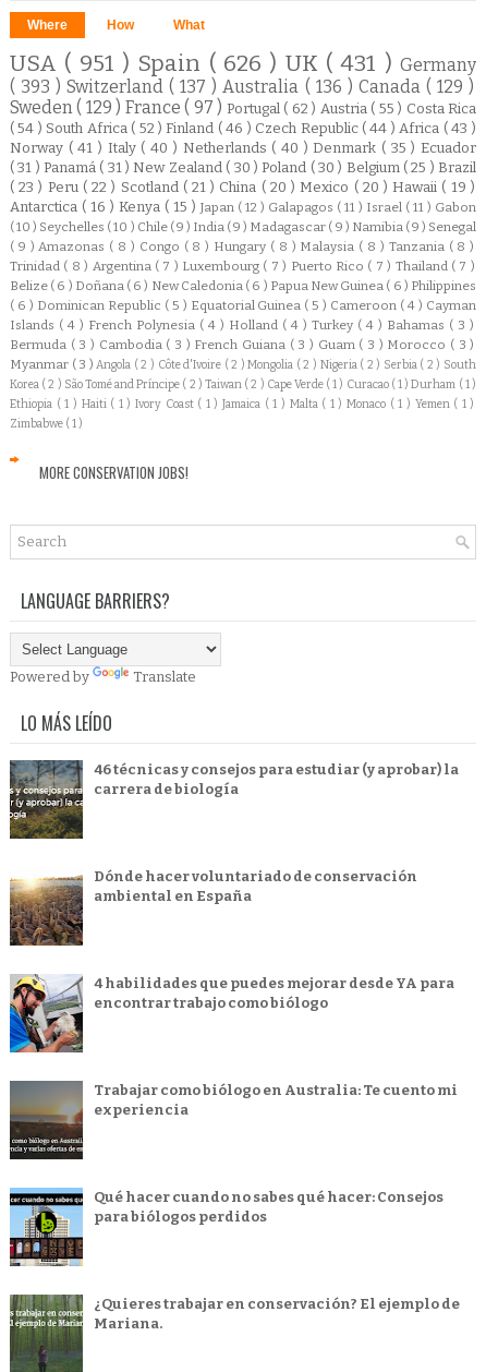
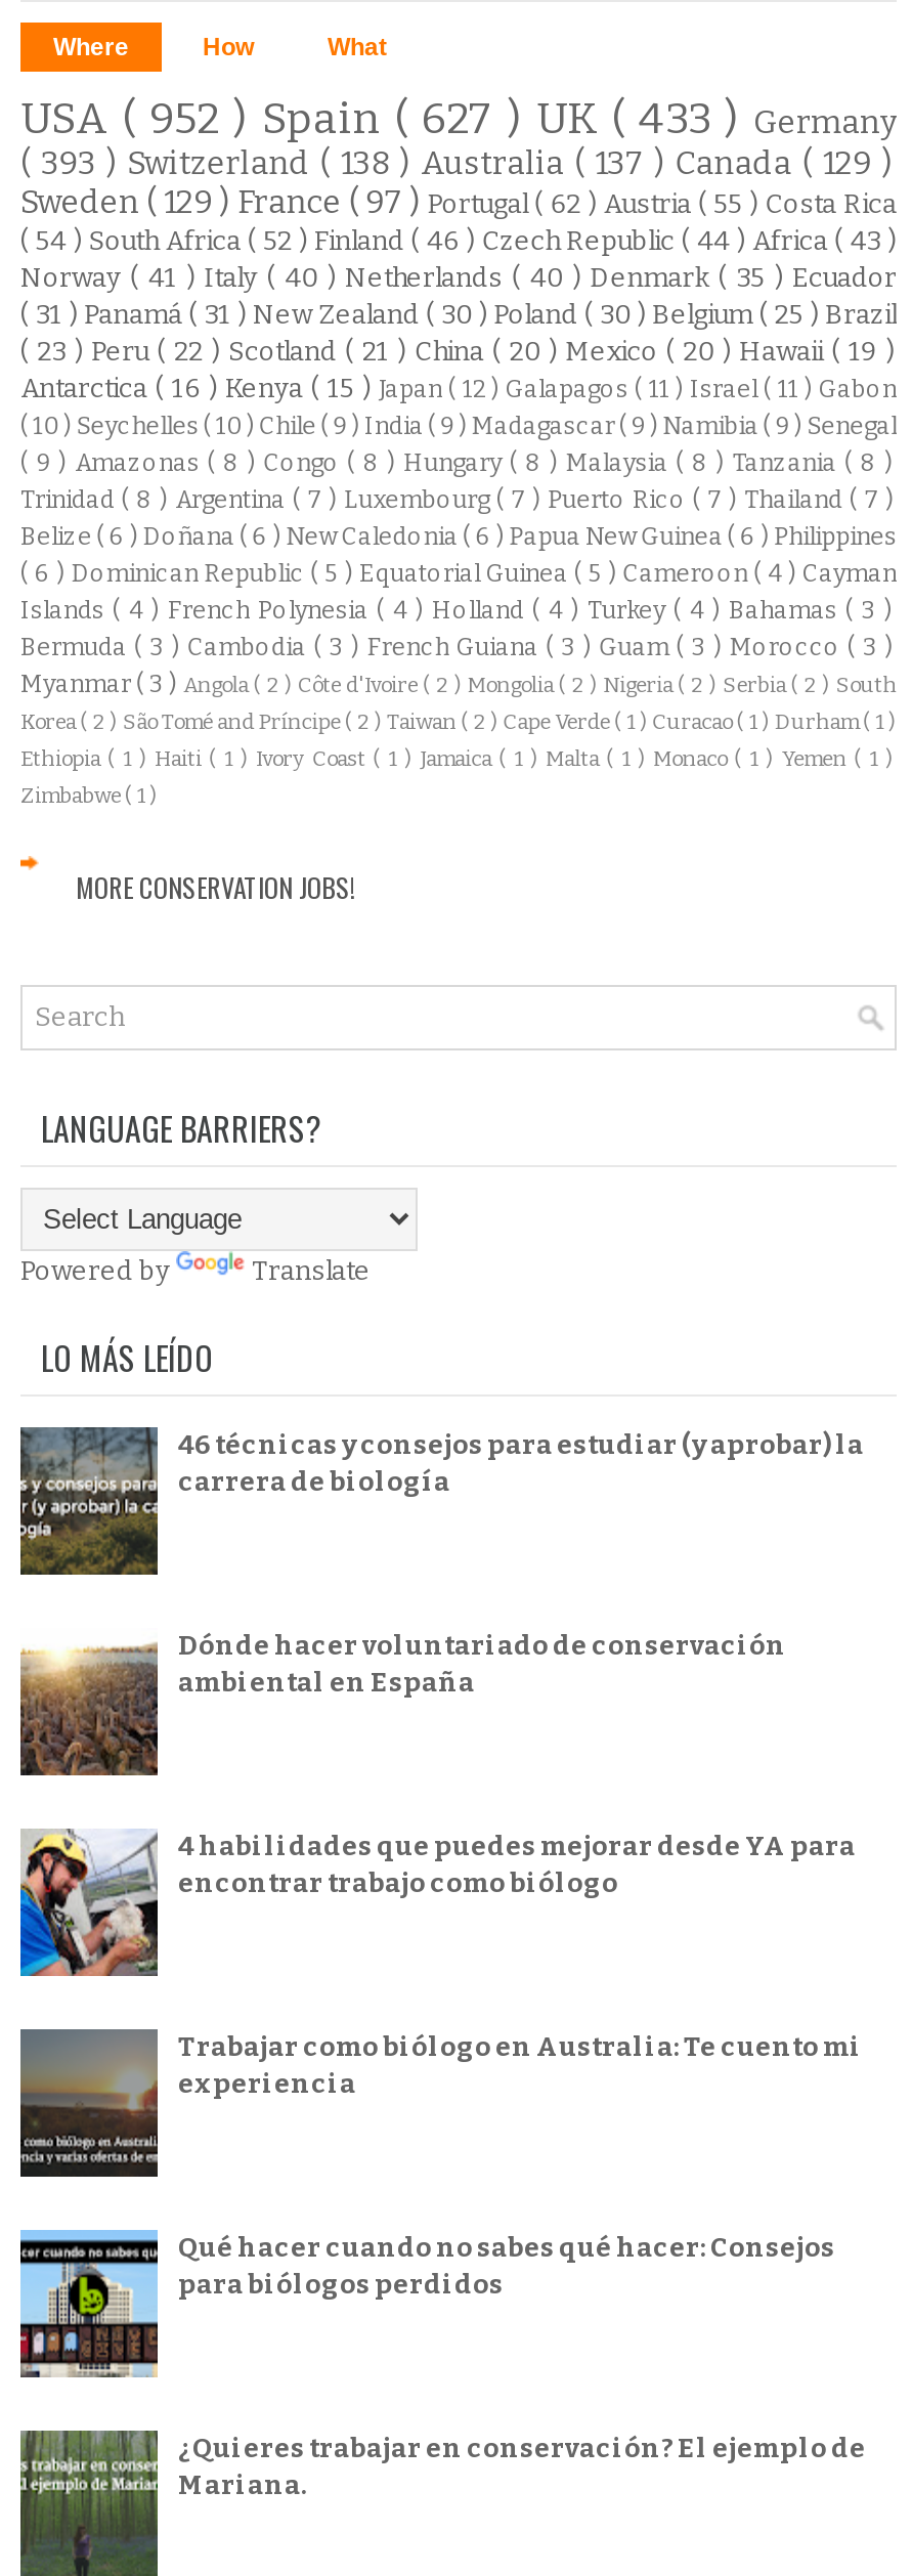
[10,51,476,78] USA ( 951 ) Spain ( 626 ) UK ( 431 ) Germany -> [20,95,897,146] USA ( 952 ) Spain ( 627 ) UK ( 433 ) Germany
[10,77,474,98] ( 393 ) Switzerland ( 137 ) Australia ( 136 ) Canada ( 129 ) -> [20,144,893,183] ( 393 ) Switzerland ( 138 ) Australia ( 137 ) Canada ( 129 )

